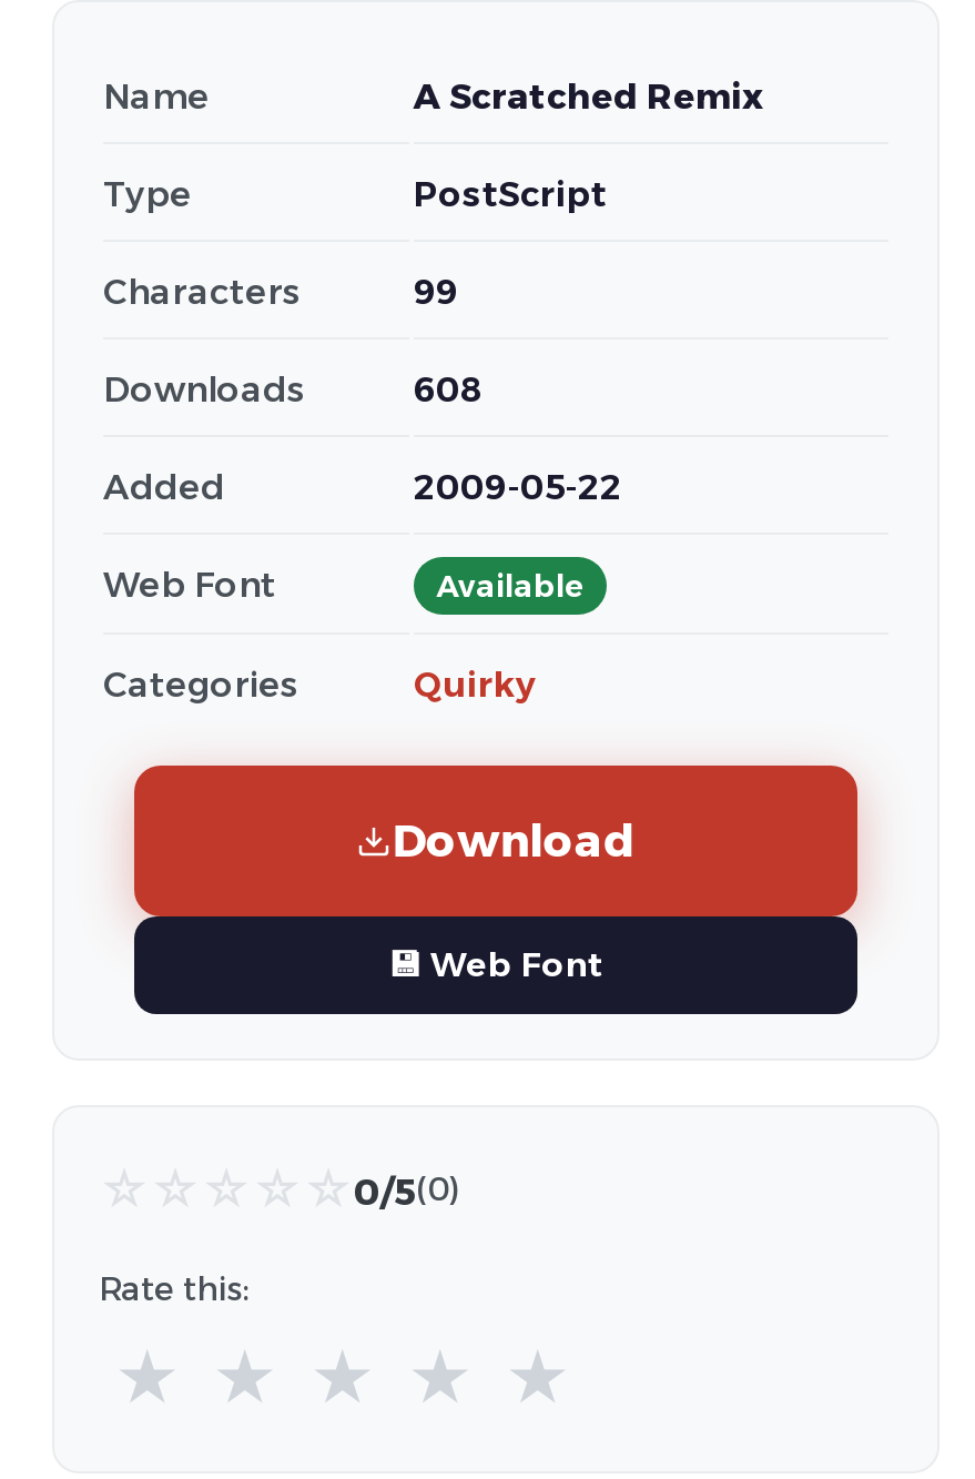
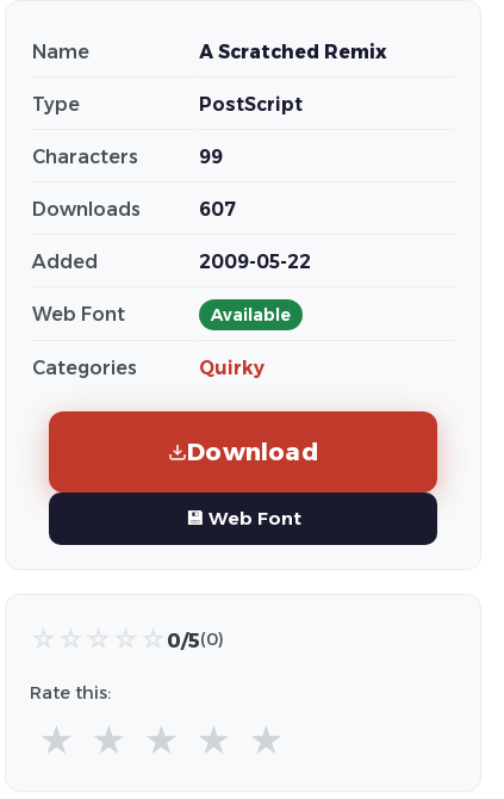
[414,368,483,411] 608 -> [199,198,236,221] 607

